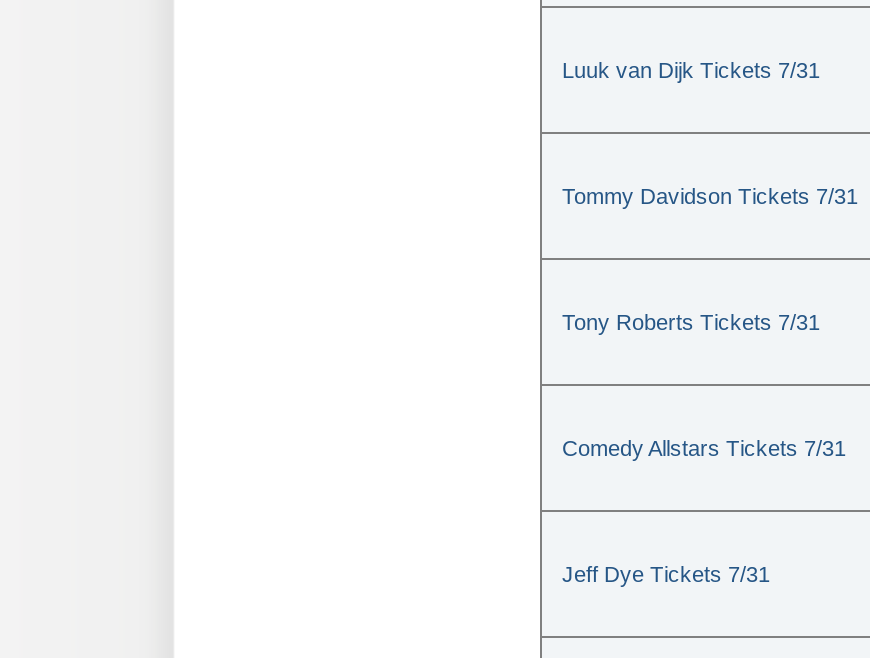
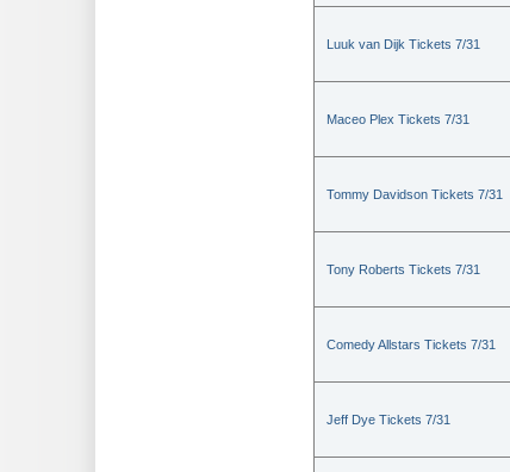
none -> [326,112,469,127] Maceo Plex Tickets 7/31

